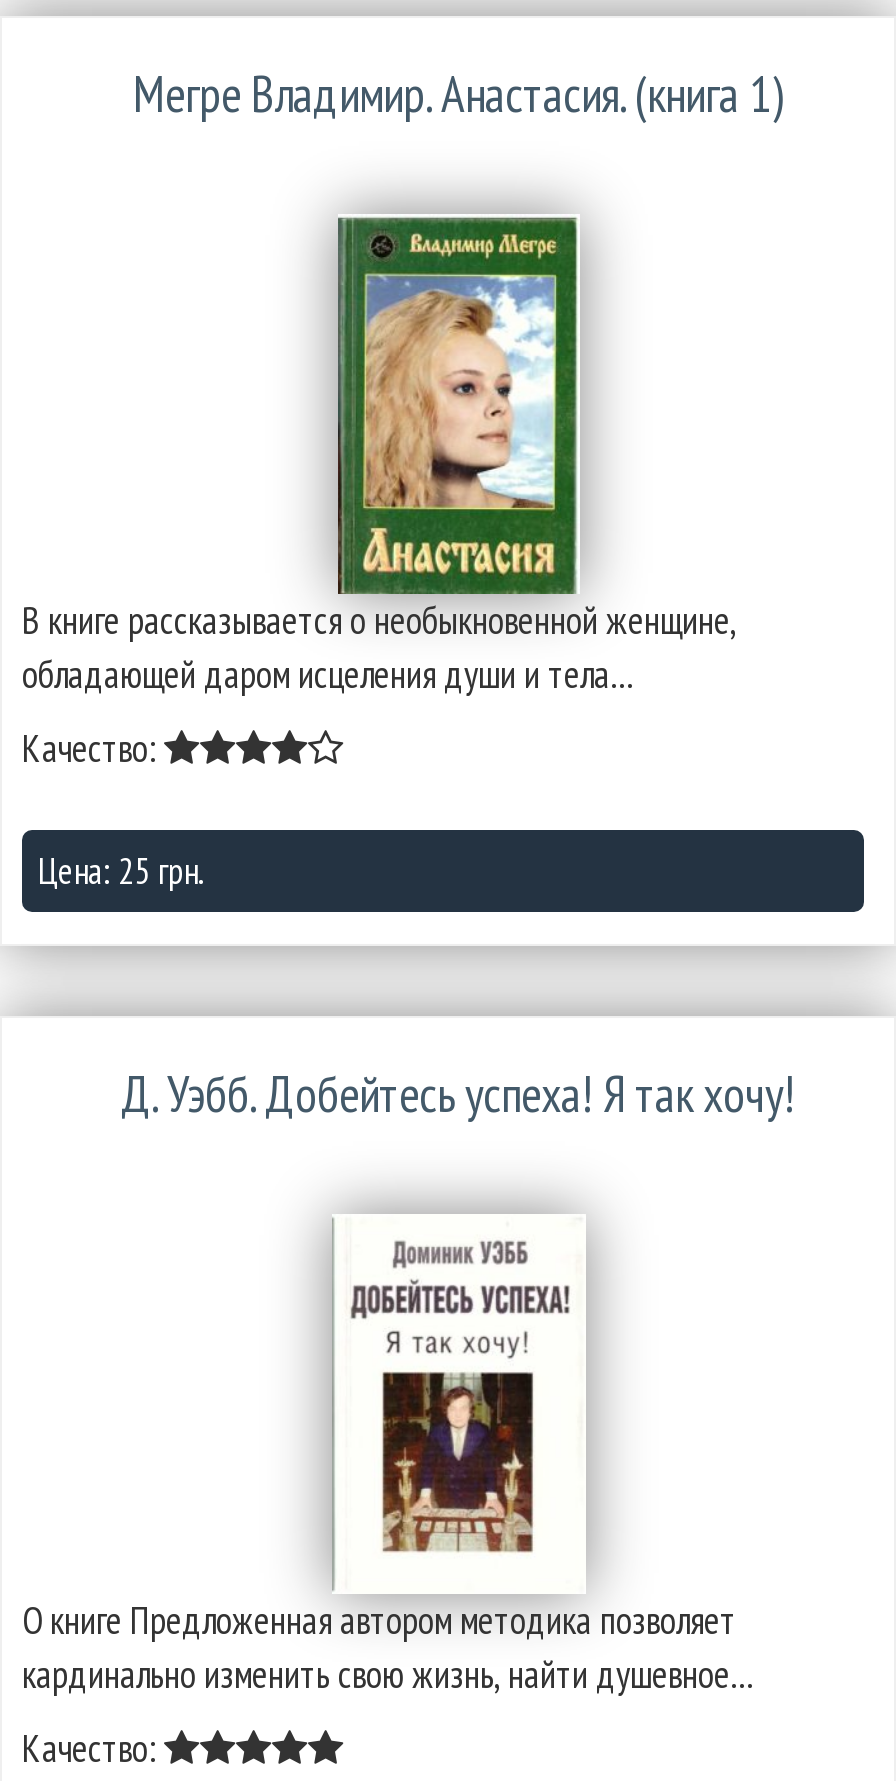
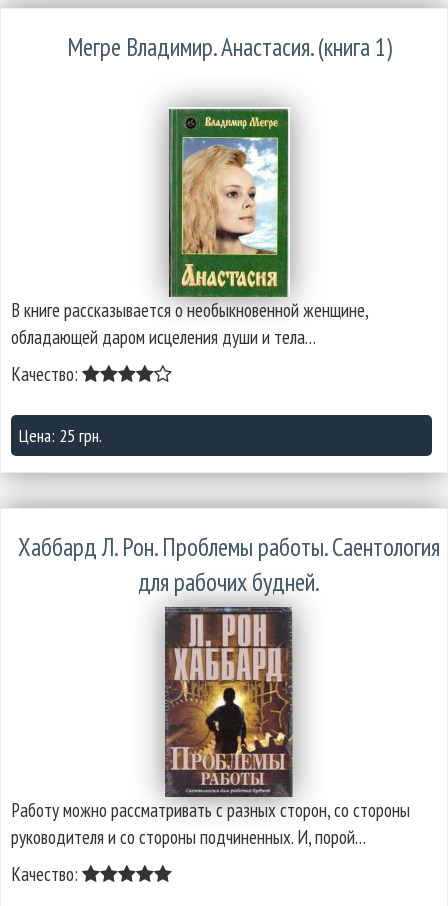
[121,1062,795,1126] Д. Уэбб. Добейтесь успеха! Я так хочу! -> [18,531,440,598] Хаббард Л. Рон. Проблемы работы. Саентология | для рабочих будней.
[22,1214,752,1698] [image] | О книге Предложенная автором методика позволяет | кардинально изменить свою жизнь, найти душевное… -> [11,606,410,849] [image] | Работу можно рассматривать с разных сторон, со стороны | руководителя и со стороны подчиненных. И, порой…

